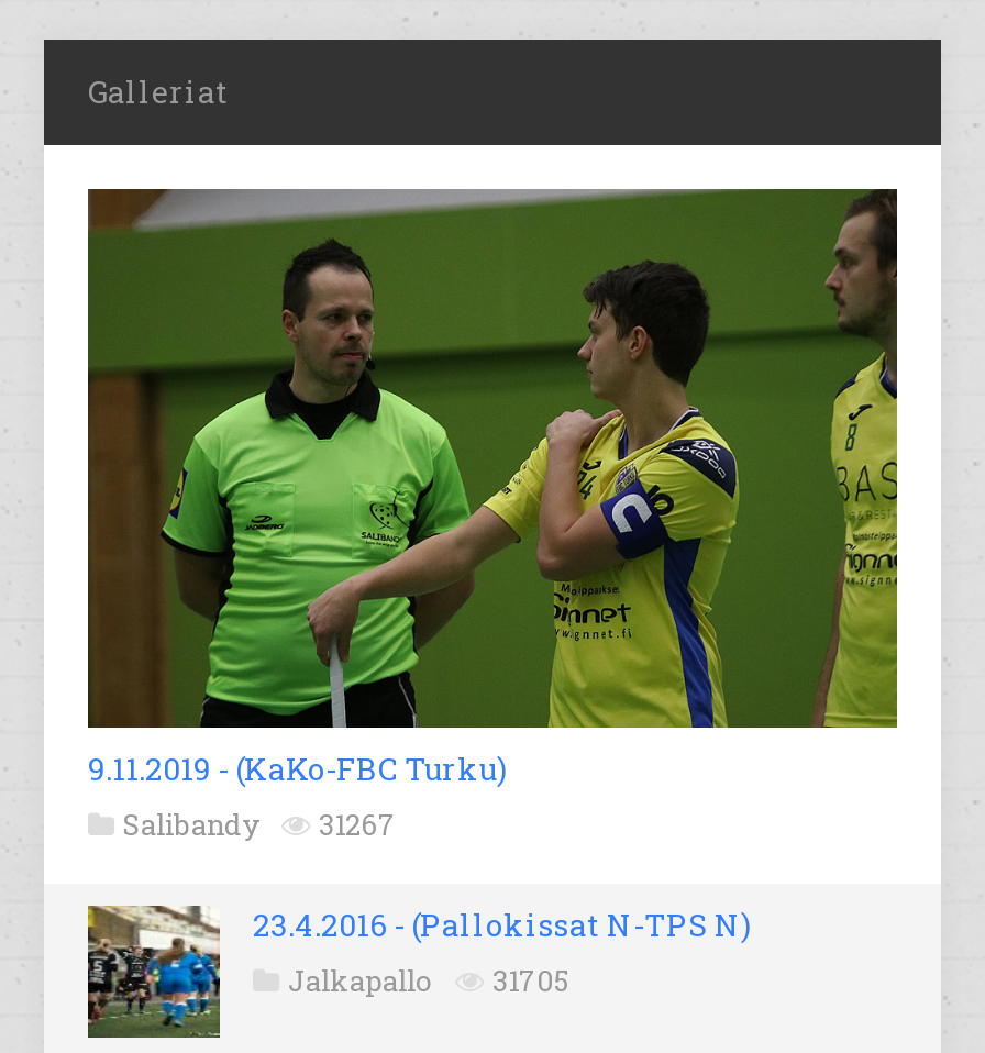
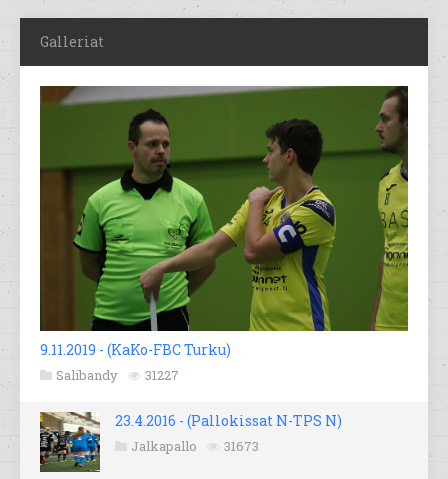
[123,805,396,845] Salibandy 31267 -> [56,366,179,384] Salibandy 31227
[288,961,569,1001] Jalkapallo 31705 -> [131,437,259,455] Jalkapallo 31673

